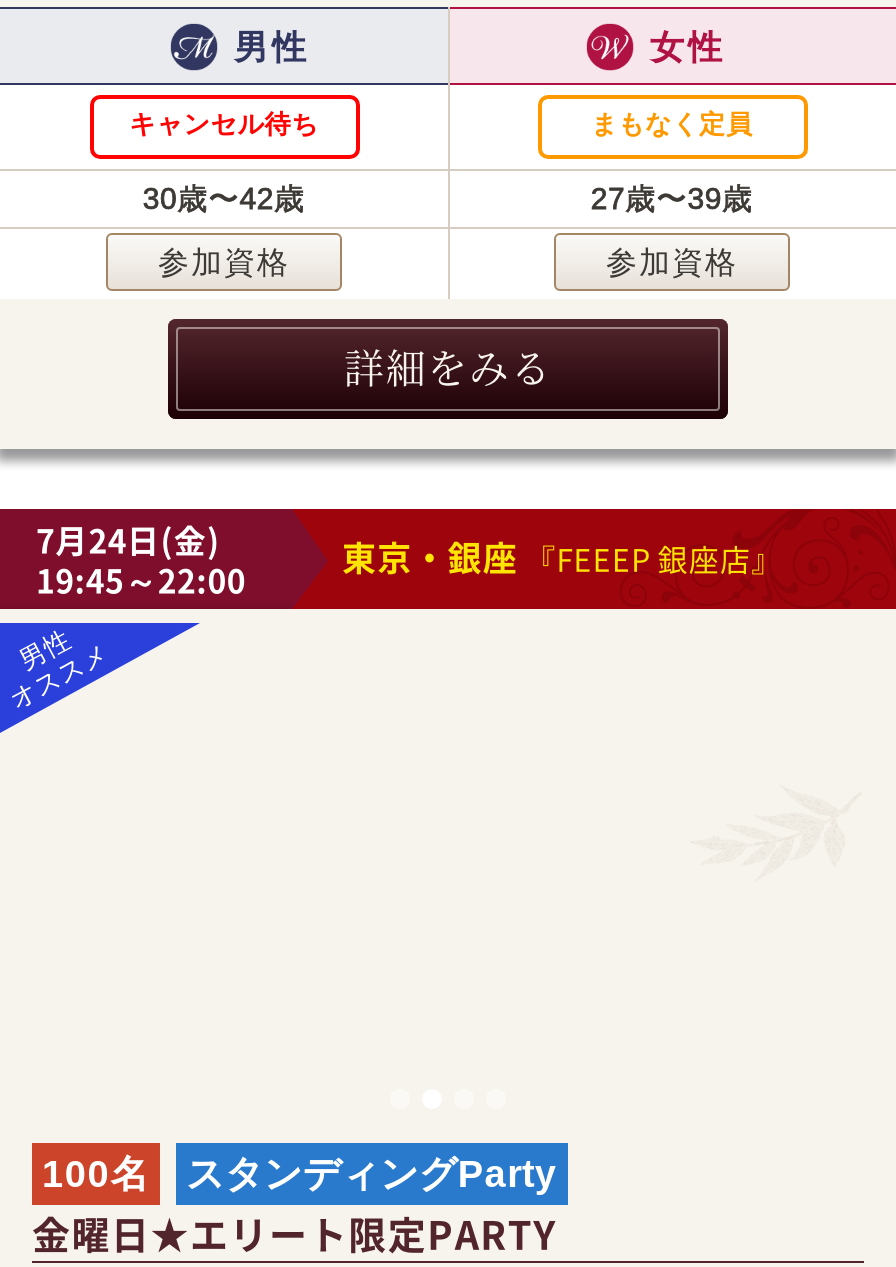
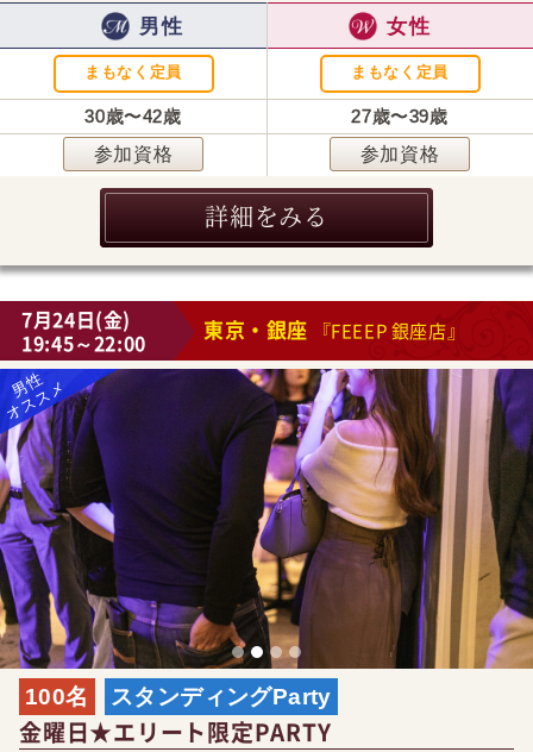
[129,109,319,139] キャンセル待ち -> [85,63,182,81] まもなく定員
none -> [4,368,529,670] [image]

